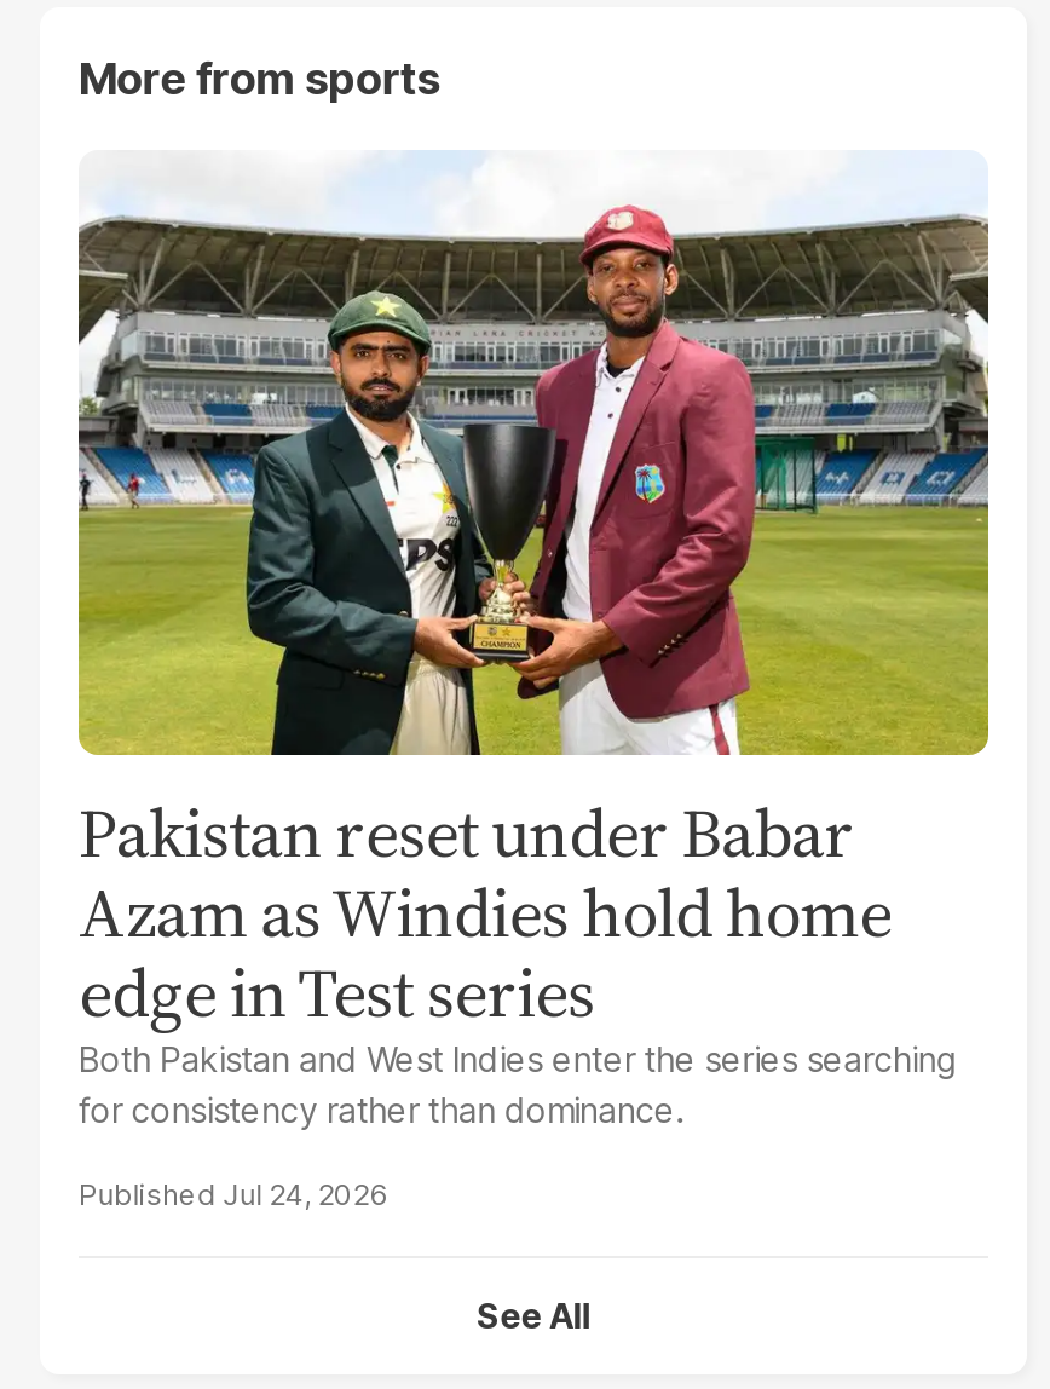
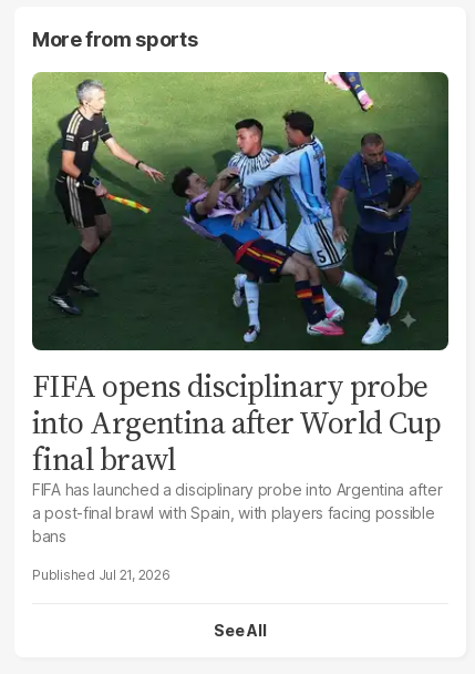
[76,150,991,1131] [image] | Pakistan reset under Babar | Azam as Windies hold home | edge in Test series | Both Pakistan and West Indies enter the series searching | for consistency rather than dominance. -> [31,71,450,545] [image] | FIFA opens disciplinary probe | into Argentina after World Cup | final brawl | FIFA has launched a disciplinary probe into Argentina after | a post-final brawl with Spain, with players facing possible | bans
[223,1177,388,1213] Jul 24, 2026 -> [98,566,170,583] Jul 21, 2026

